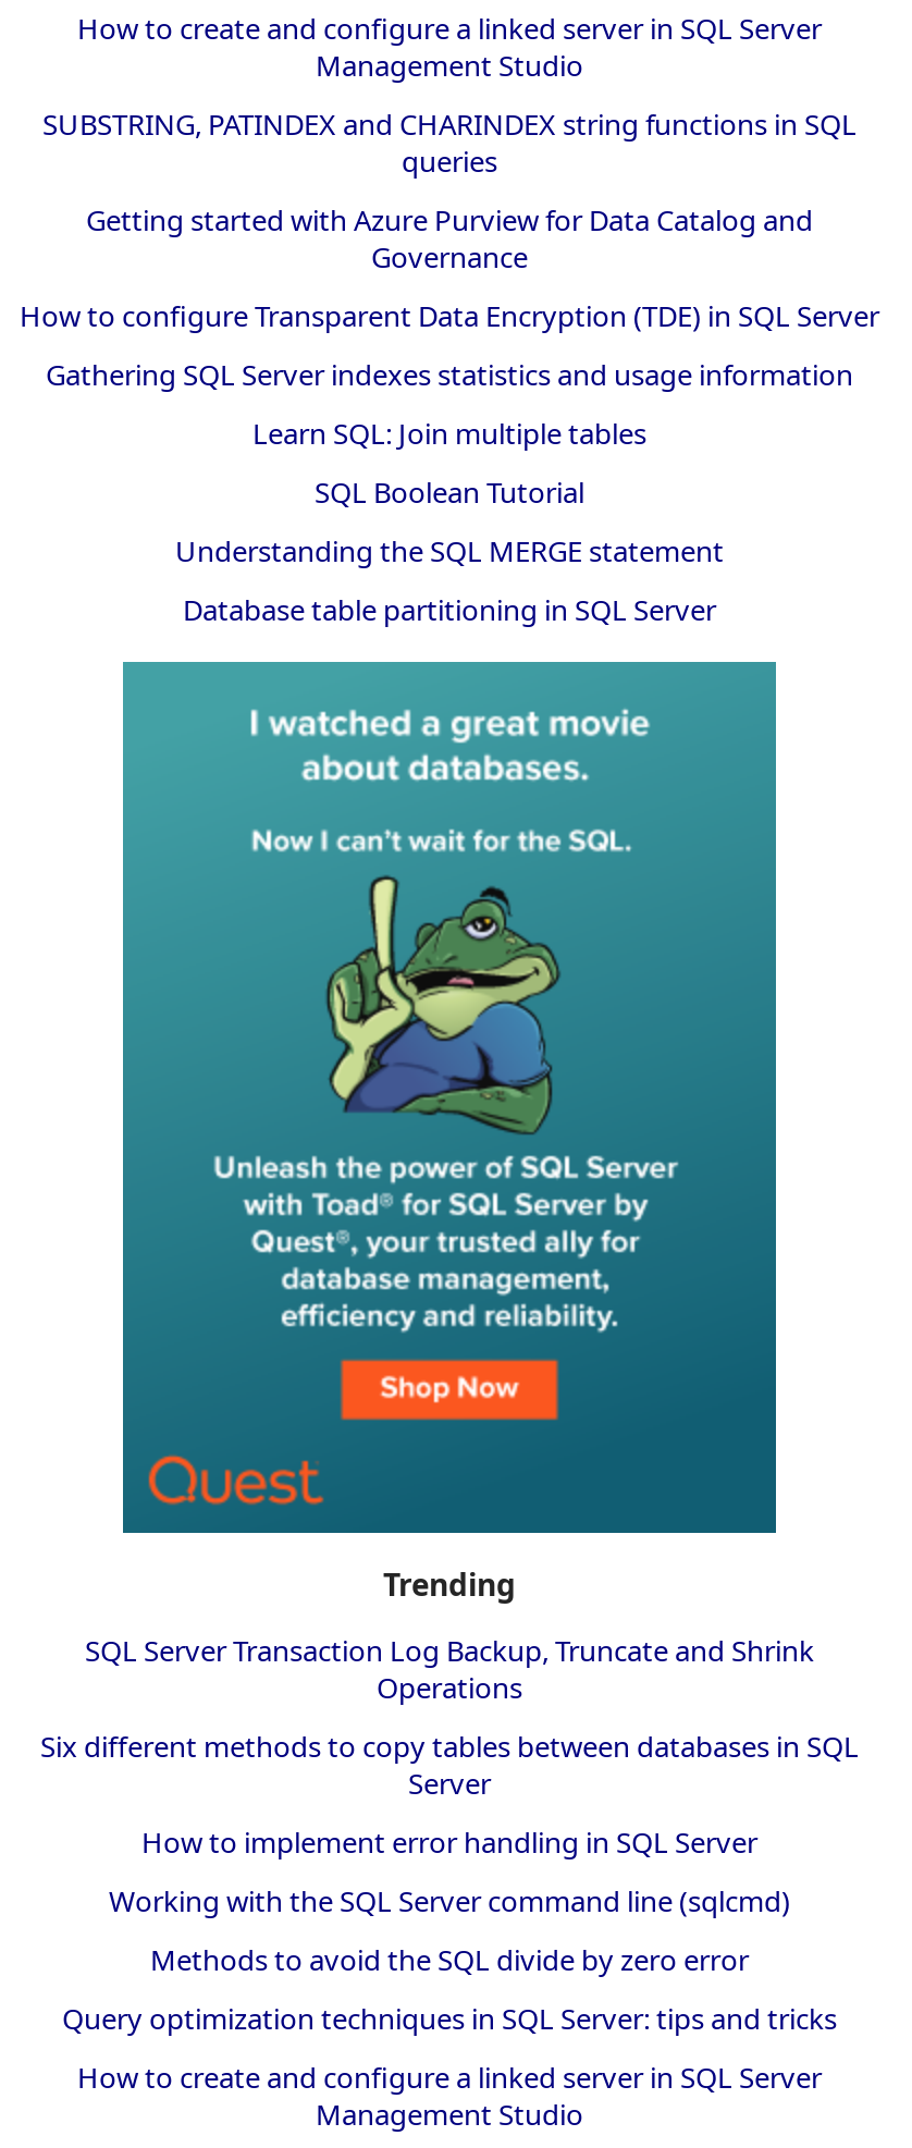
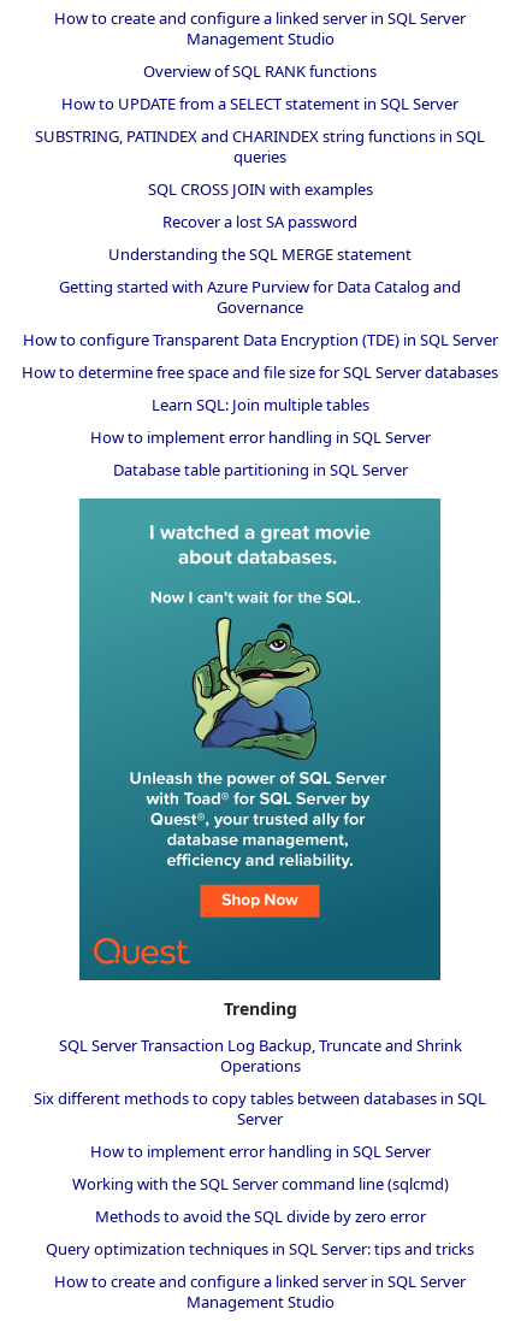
none -> [61,61,458,115] Overview of SQL RANK functions | How to UPDATE from a SELECT statement in SQL Server
none -> [147,179,372,233] SQL CROSS JOIN with examples | Recover a lost SA password
moved [20,201,879,336] -> [22,276,498,351]: Getting started with Azure Purview for Data Catalog and | Governance | How to configure Transparent Data Encryption (TDE) in SQL Server
[46,356,853,395] Gathering SQL Server indexes statistics and usage information -> [22,362,498,383] How to determine free space and file size for SQL Server databases
moved [252,415,646,454] -> [151,394,369,416]: Learn SQL: Join multiple tables
[315,473,584,513] SQL Boolean Tutorial -> [90,427,430,448] How to implement error handling in SQL Server
moved [175,532,724,571] -> [108,244,412,265]: Understanding the SQL MERGE statement

